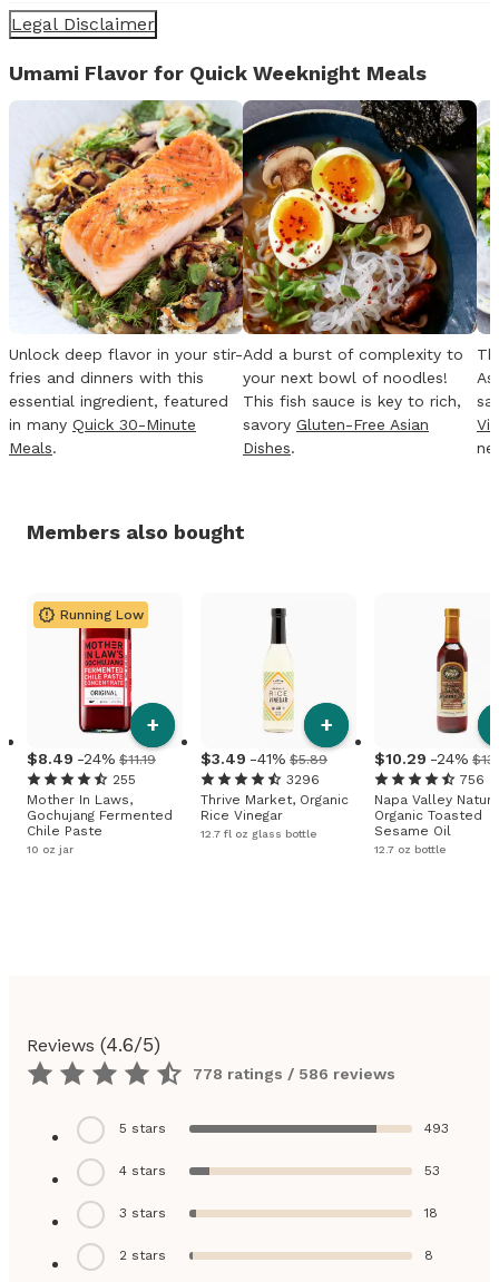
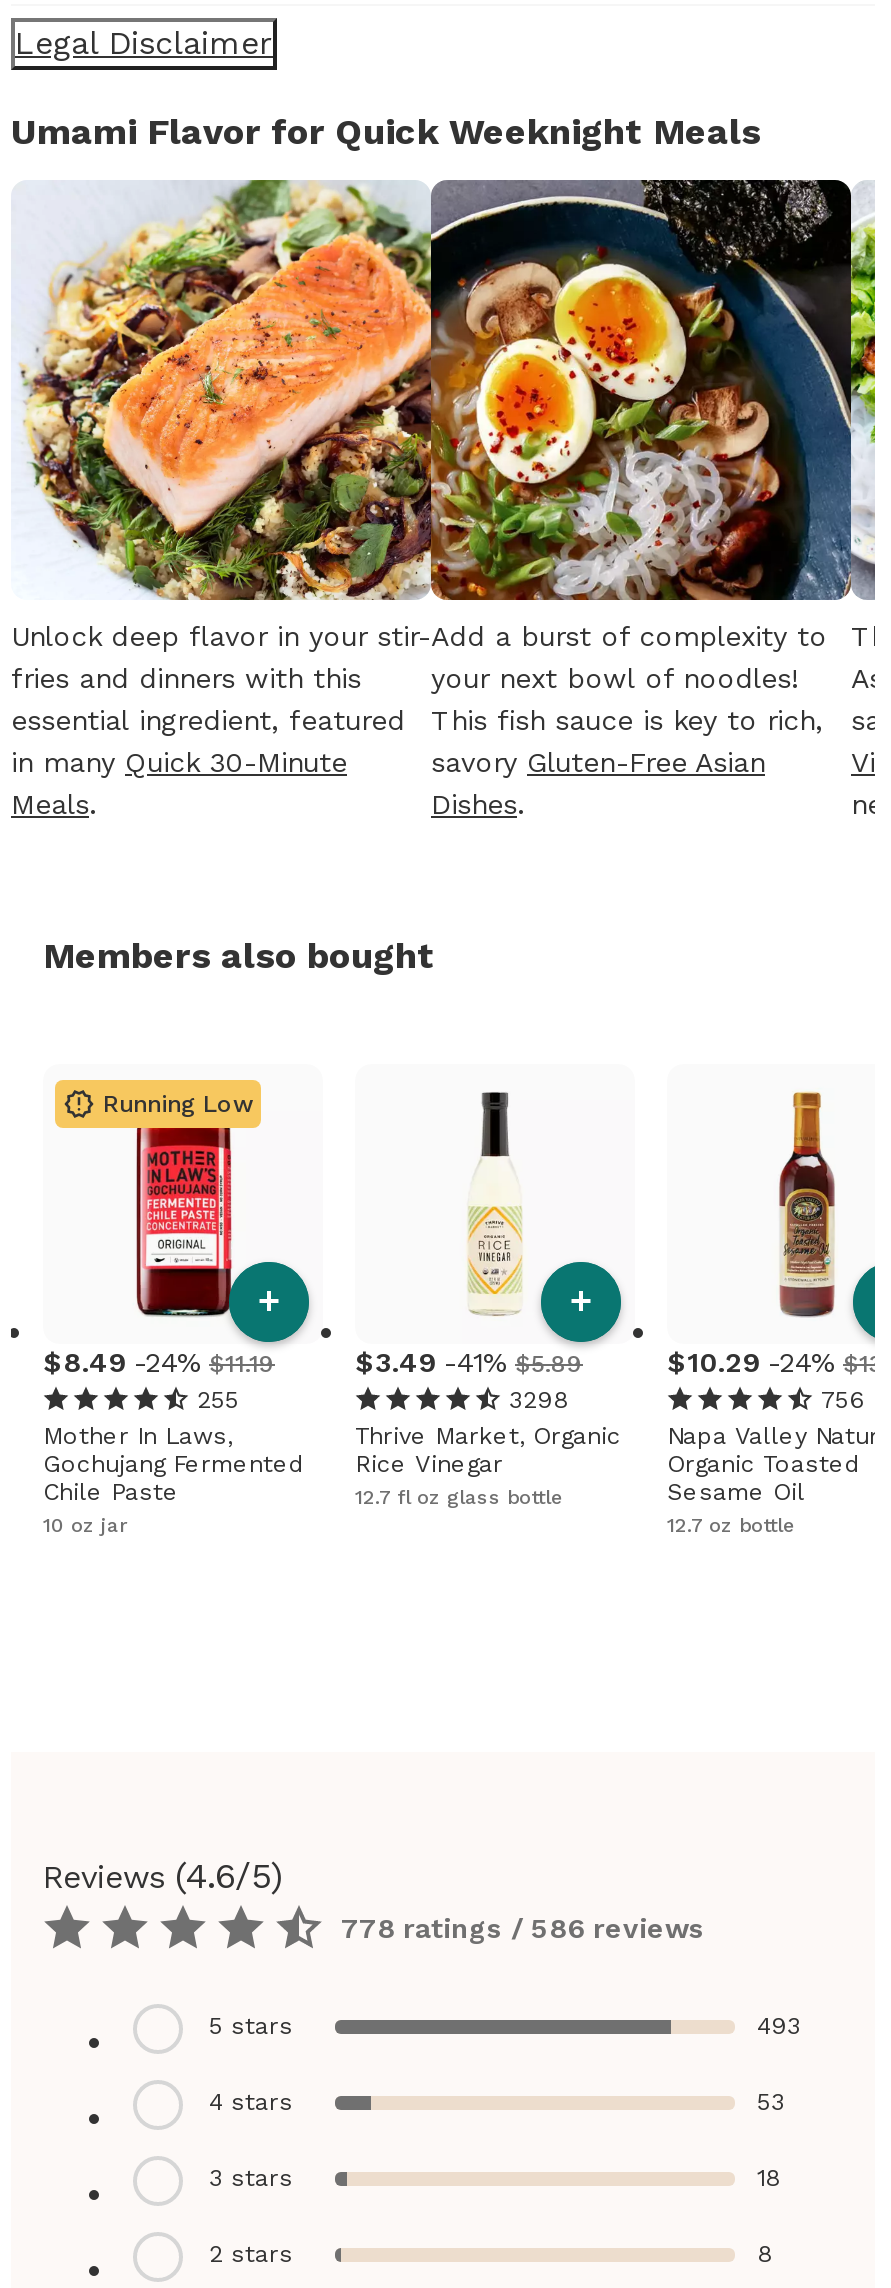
[286,771,320,787] 3296 -> [509,1385,569,1413] 3298

